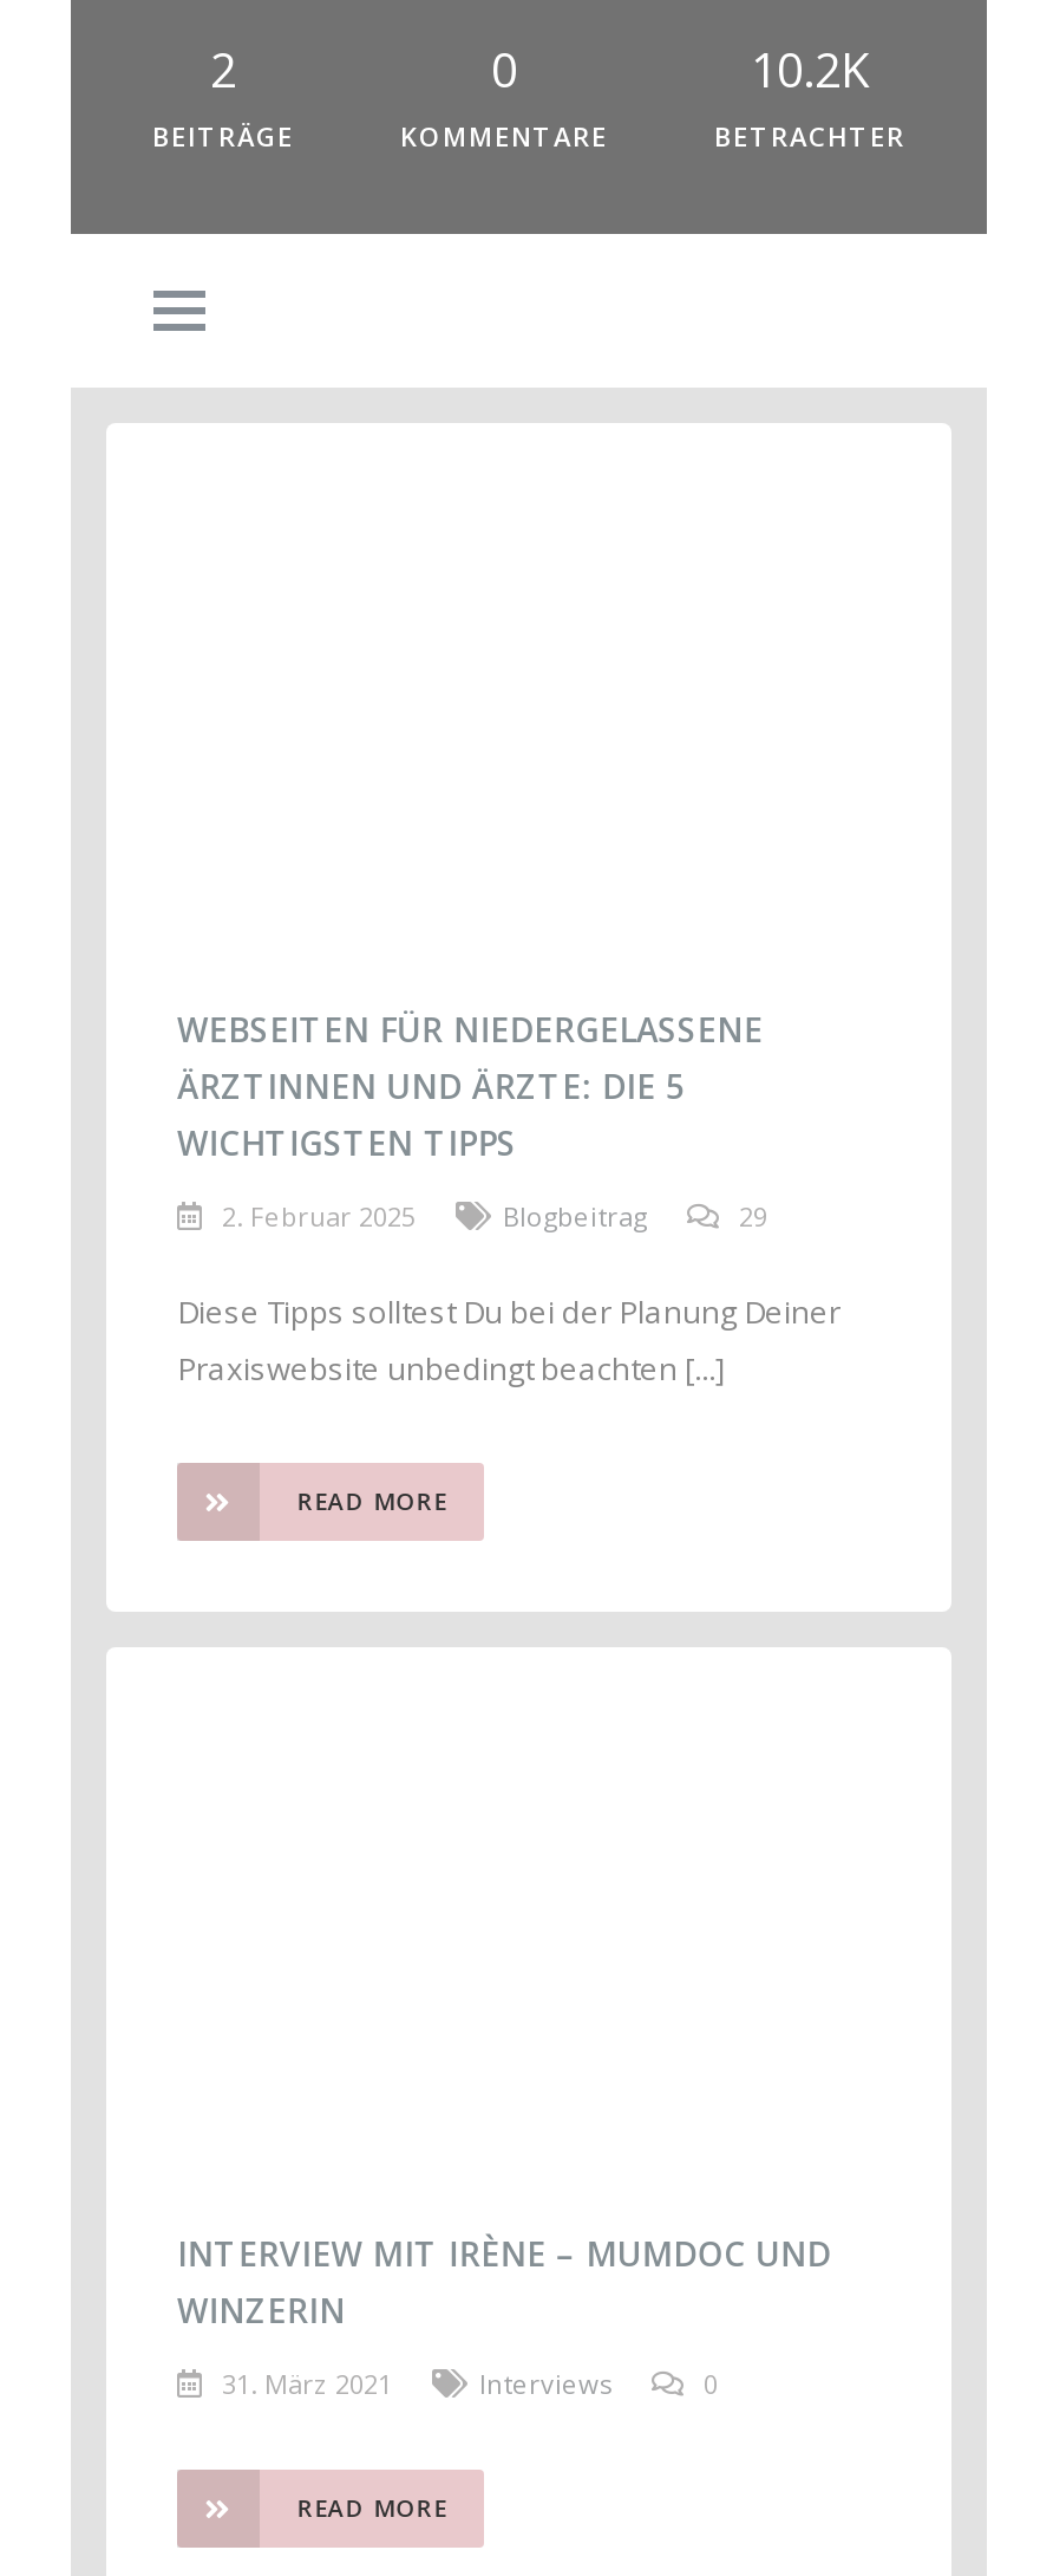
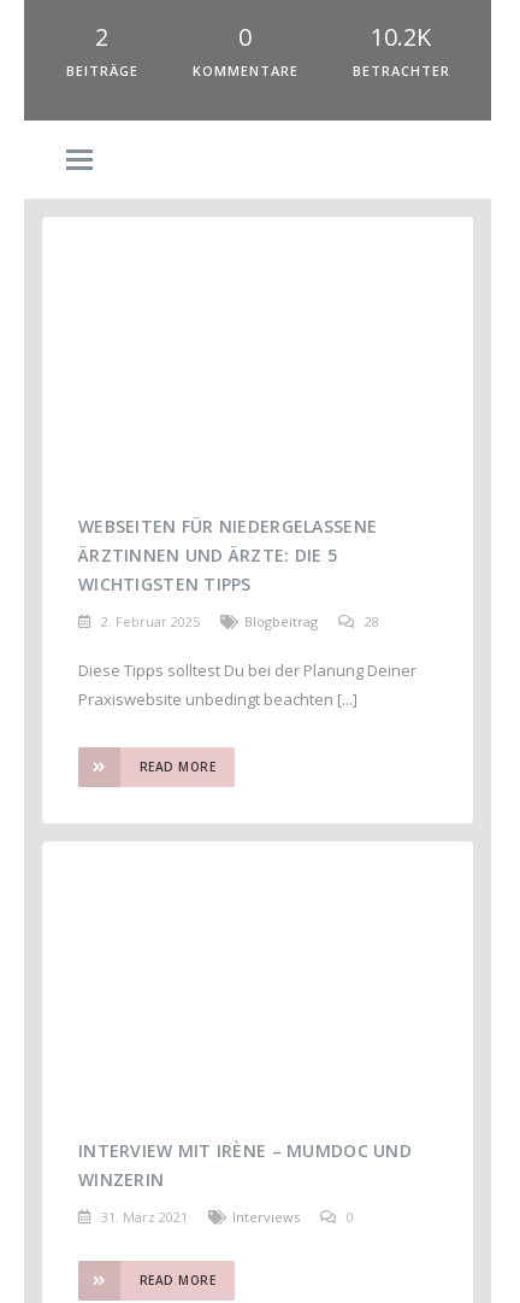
[732,1198,767,1234] 29 -> [361,612,379,630] 28

